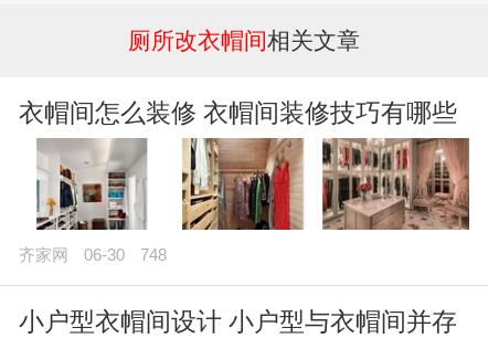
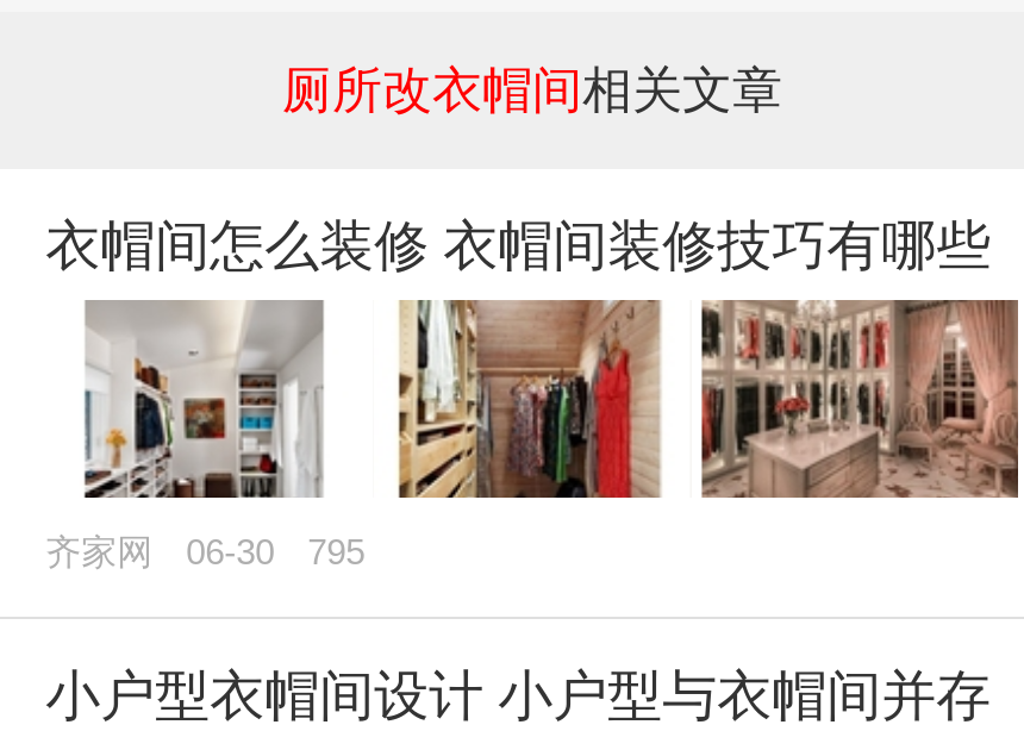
[18,246,166,264] 齐家网 06-30 748 -> [45,533,365,571] 齐家网 06-30 795

